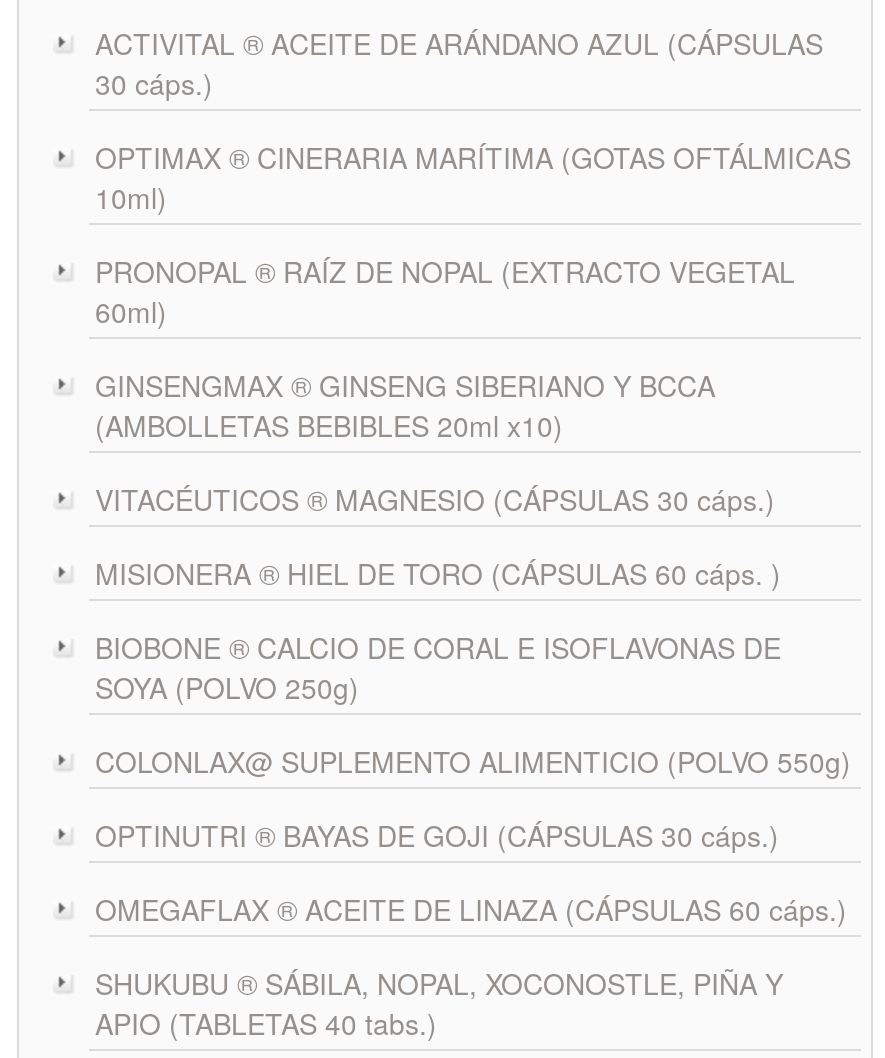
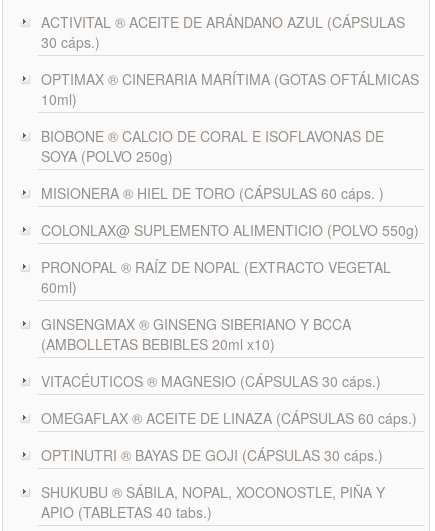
moved [95,251,795,519] -> [41,257,391,391]: PRONOPAL ® RAÍZ DE NOPAL (EXTRACTO VEGETAL | 60ml) | GINSENGMAX ® GINSENG SIBERIANO Y BCCA | (AMBOLLETAS BEBIBLES 20ml x10) | VITACÉUTICOS ® MAGNESIO (CÁPSULAS 30 cáps.)
moved [95,553,851,781] -> [41,126,419,240]: BIOBONE ® CALCIO DE CORAL E ISOFLAVONAS DE | SOYA (POLVO 250g) | MISIONERA ® HIEL DE TORO (CÁPSULAS 60 cáps. ) | COLONLAX@ SUPLEMENTO ALIMENTICIO (POLVO 550g)
moved [95,815,779,855] -> [41,445,383,465]: OPTINUTRI ® BAYAS DE GOJI (CÁPSULAS 30 cáps.)
moved [95,889,847,929] -> [41,408,417,428]: OMEGAFLAX ® ACEITE DE LINAZA (CÁPSULAS 60 cáps.)

